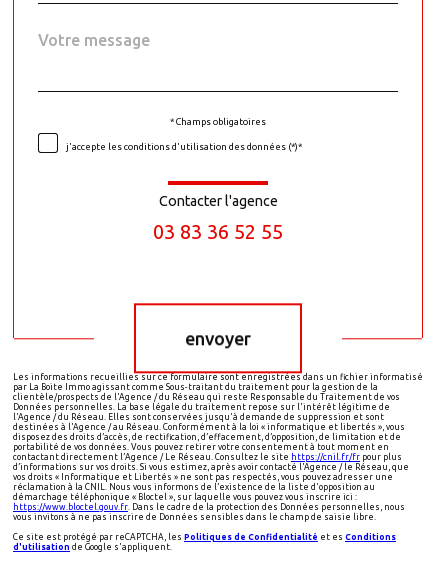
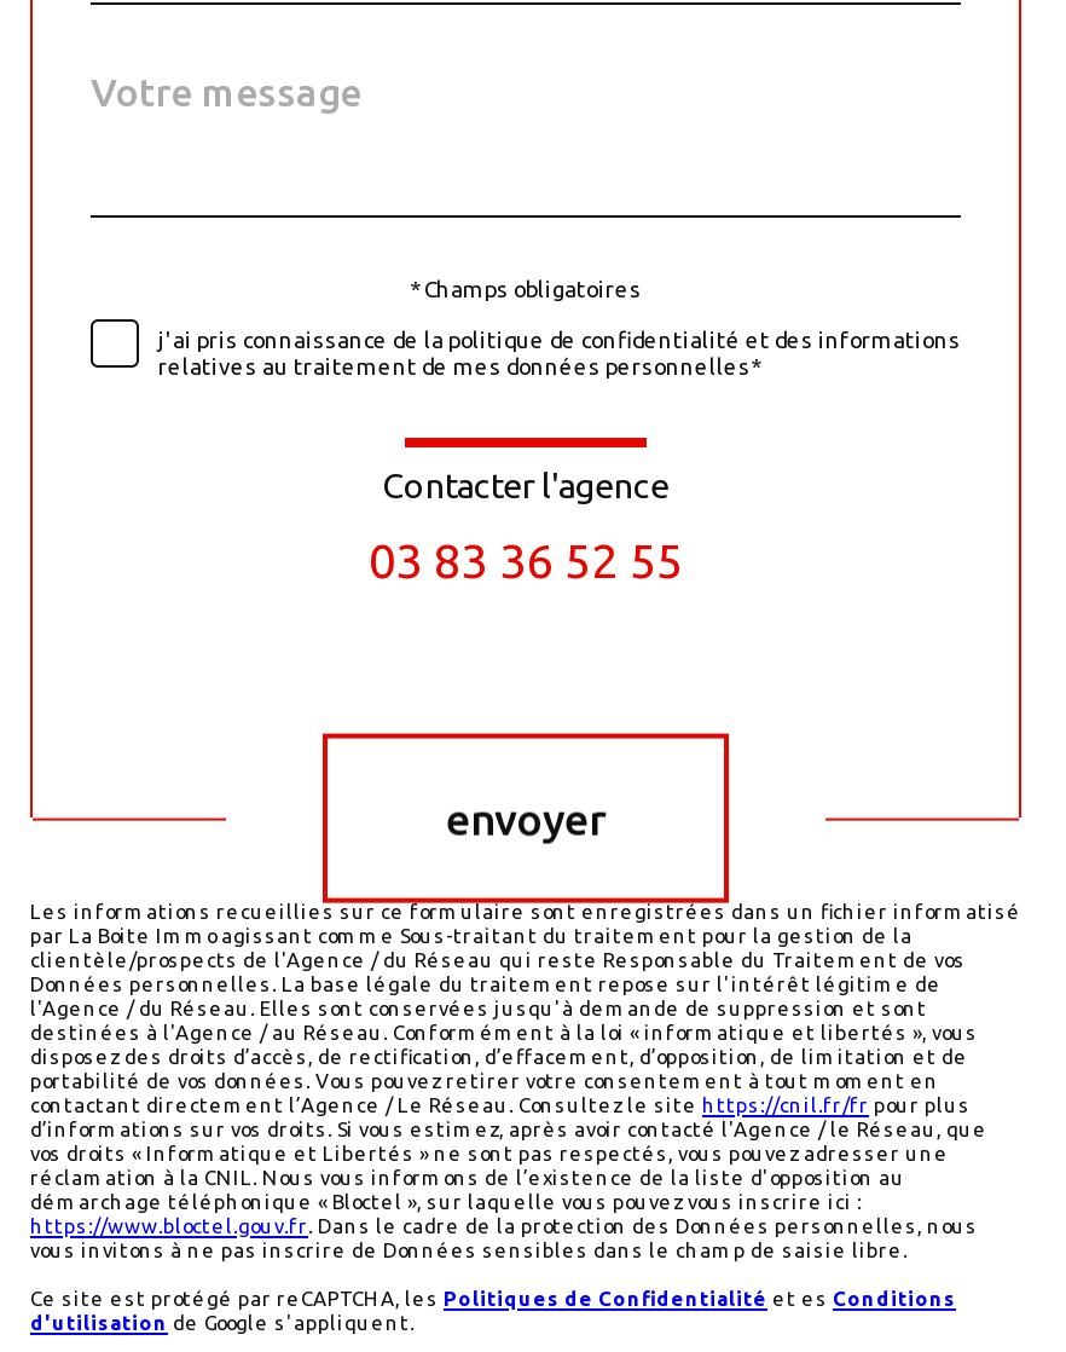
[66,141,302,152] j'accepte les conditions d'utilisation des données (*)* -> [158,325,961,379] j'ai pris connaissance de la politique de confidentialité et des informations | relatives au traitement de mes données personnelles*

